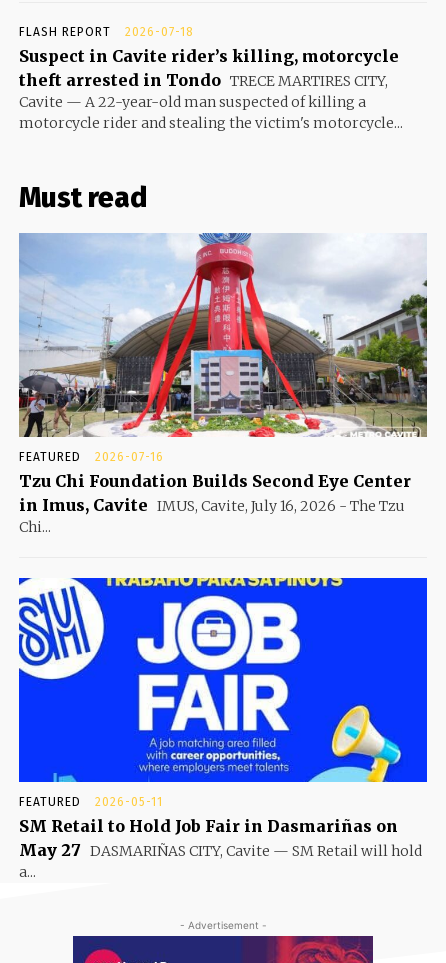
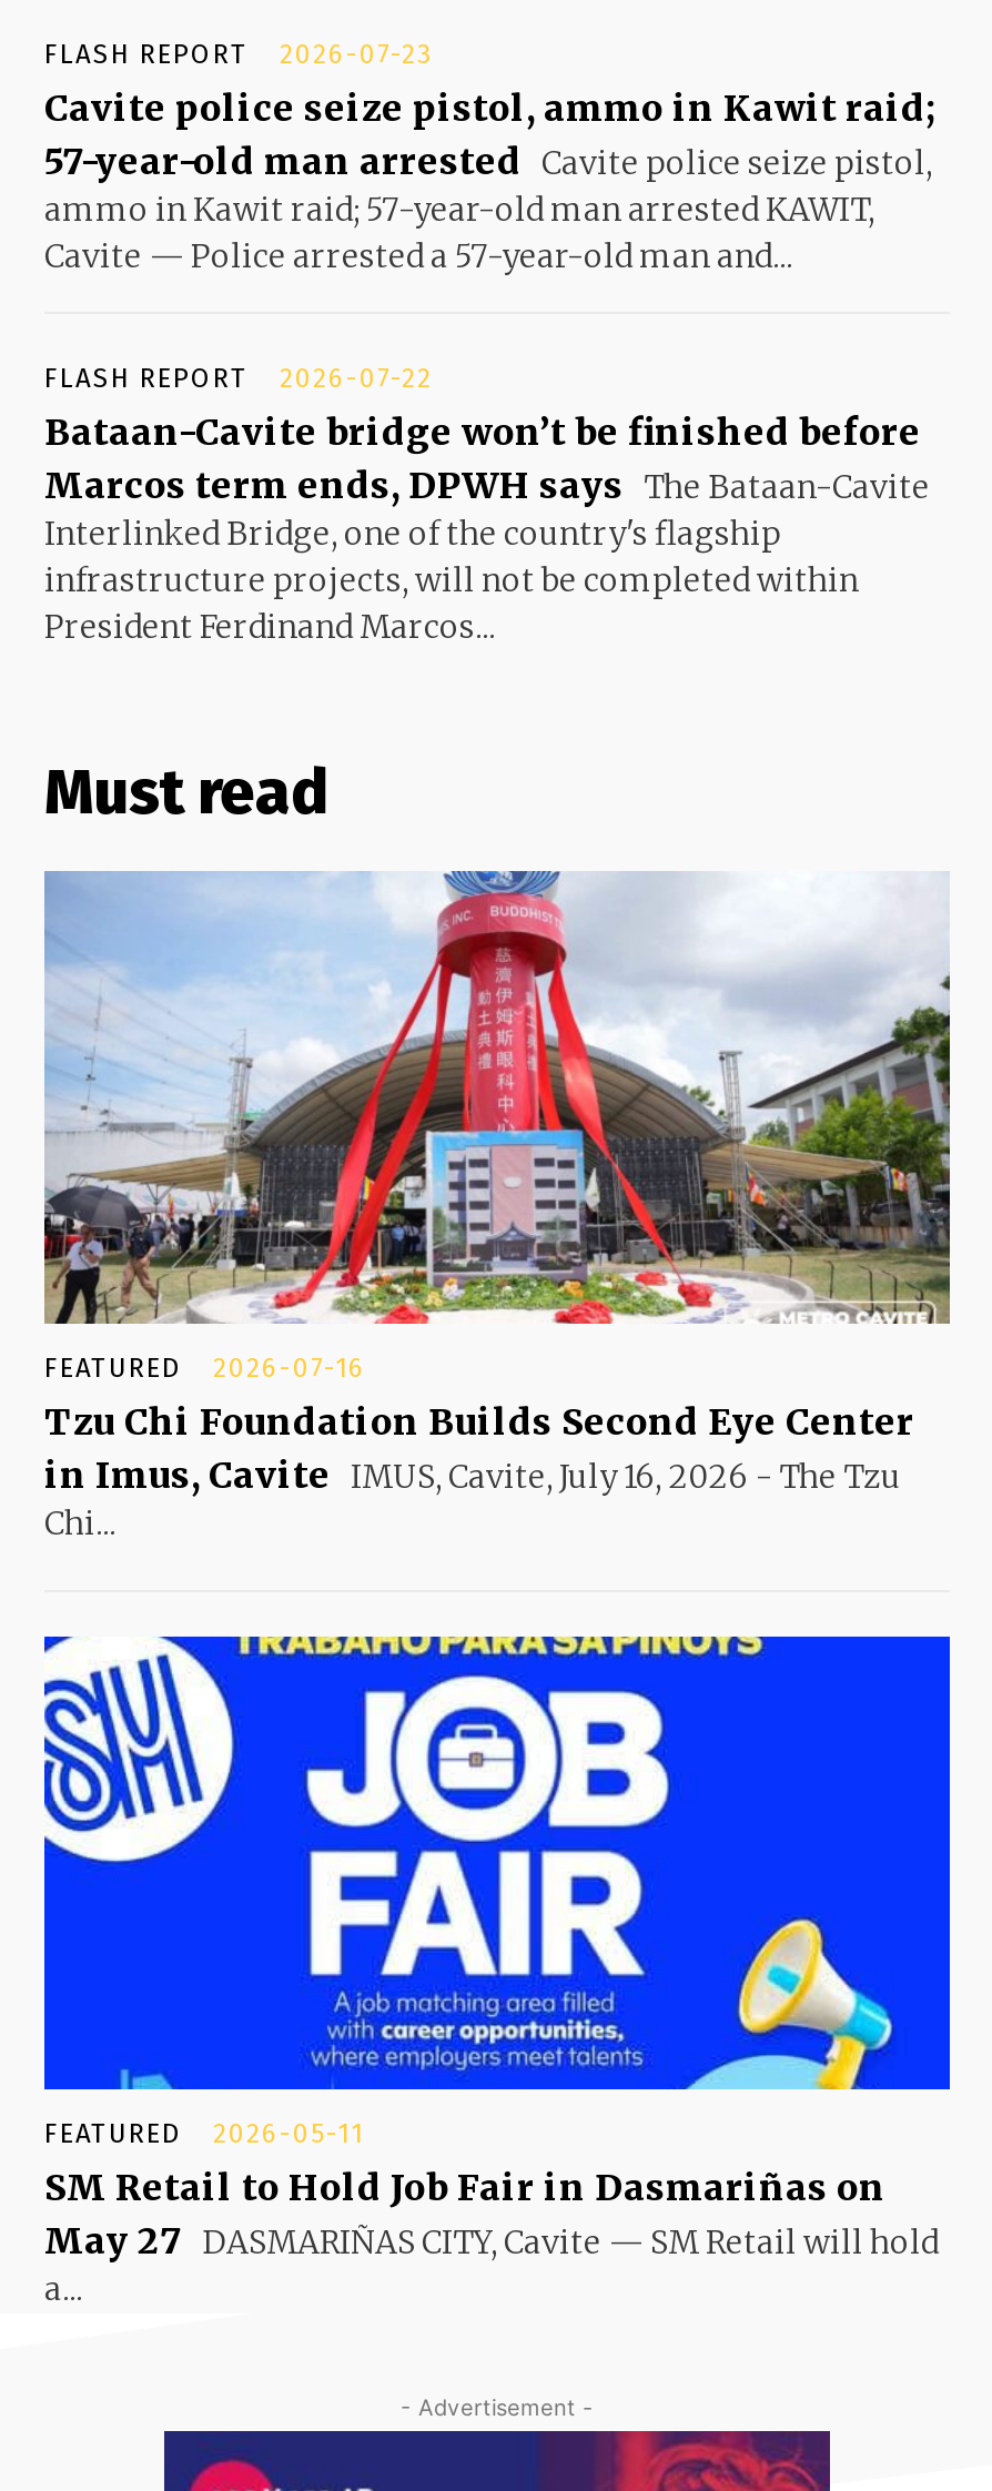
[19,25,403,132] 2026-07-18 | Suspect in Cavite rider’s killing, motorcycle | theft arrested in Tondo TRECE MARTIRES CITY, | Cavite — A 22-year-old man suspected of killing a | motorcycle rider and stealing the victim's motorcycle... -> [44,40,937,648] 2026-07-23 | Cavite police seize pistol, ammo in Kawit raid; | 57-year-old man arrested Cavite police seize pistol, | ammo in Kawit raid; 57-year-old man arrested KAWIT, | Cavite — Police arrested a 57-year-old man and... | FLASH REPORT | 2026-07-22 | Bataan-Cavite bridge won’t be finished before | Marcos term ends, DPWH says The Bataan-Cavite | Interlinked Bridge, one of the country's flagship | infrastructure projects, will not be completed within | President Ferdinand Marcos...

